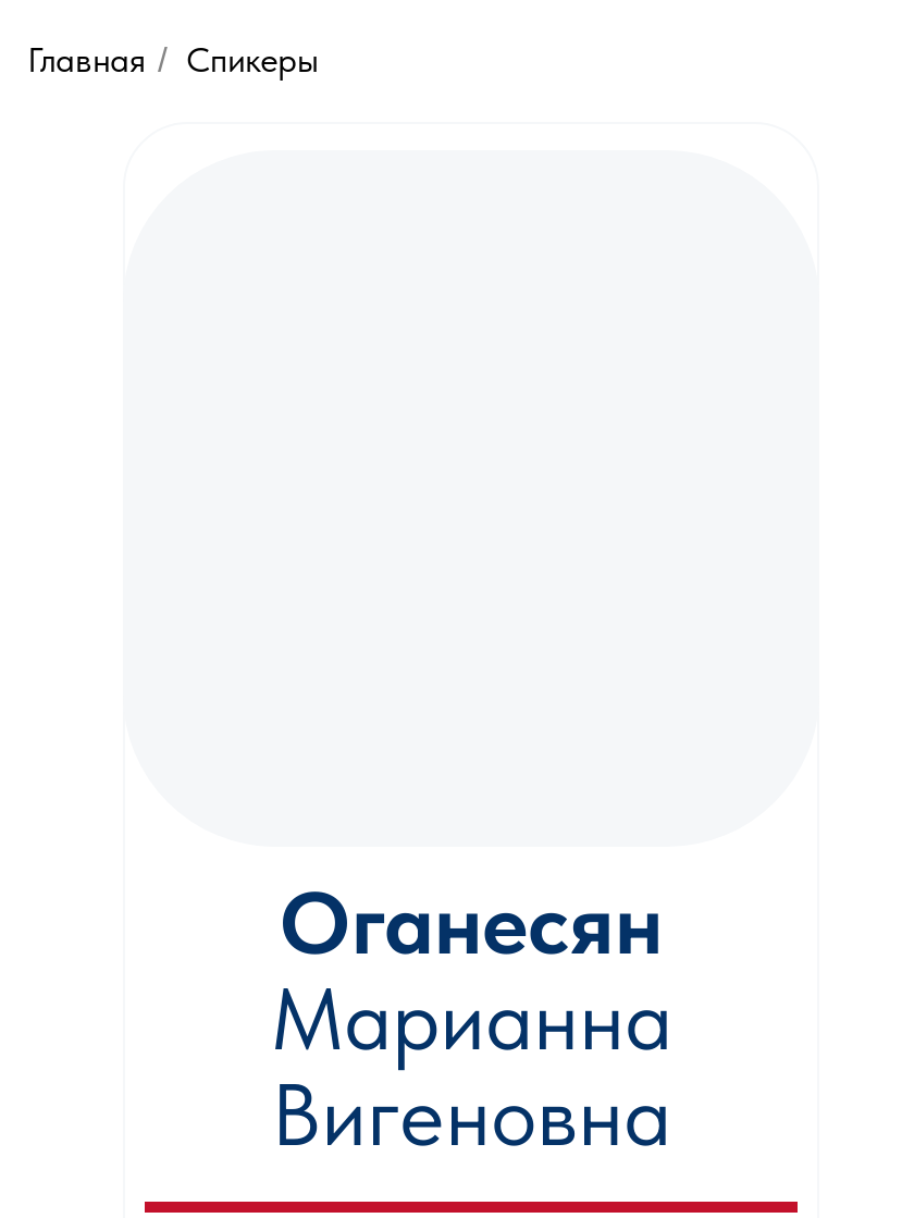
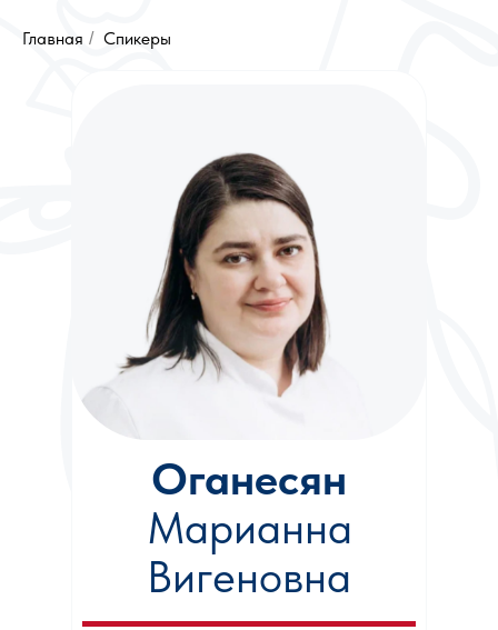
none -> [119,152,328,398] [image]

